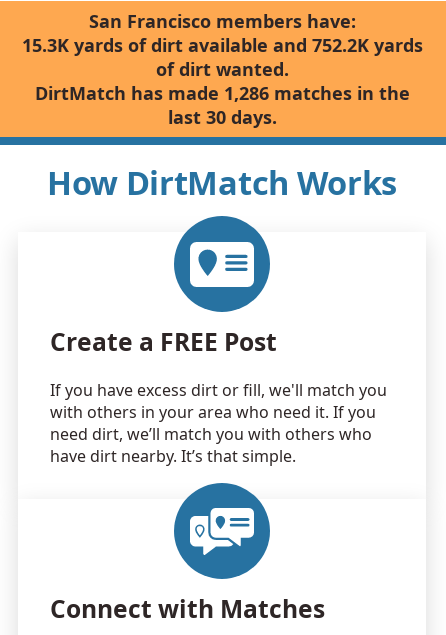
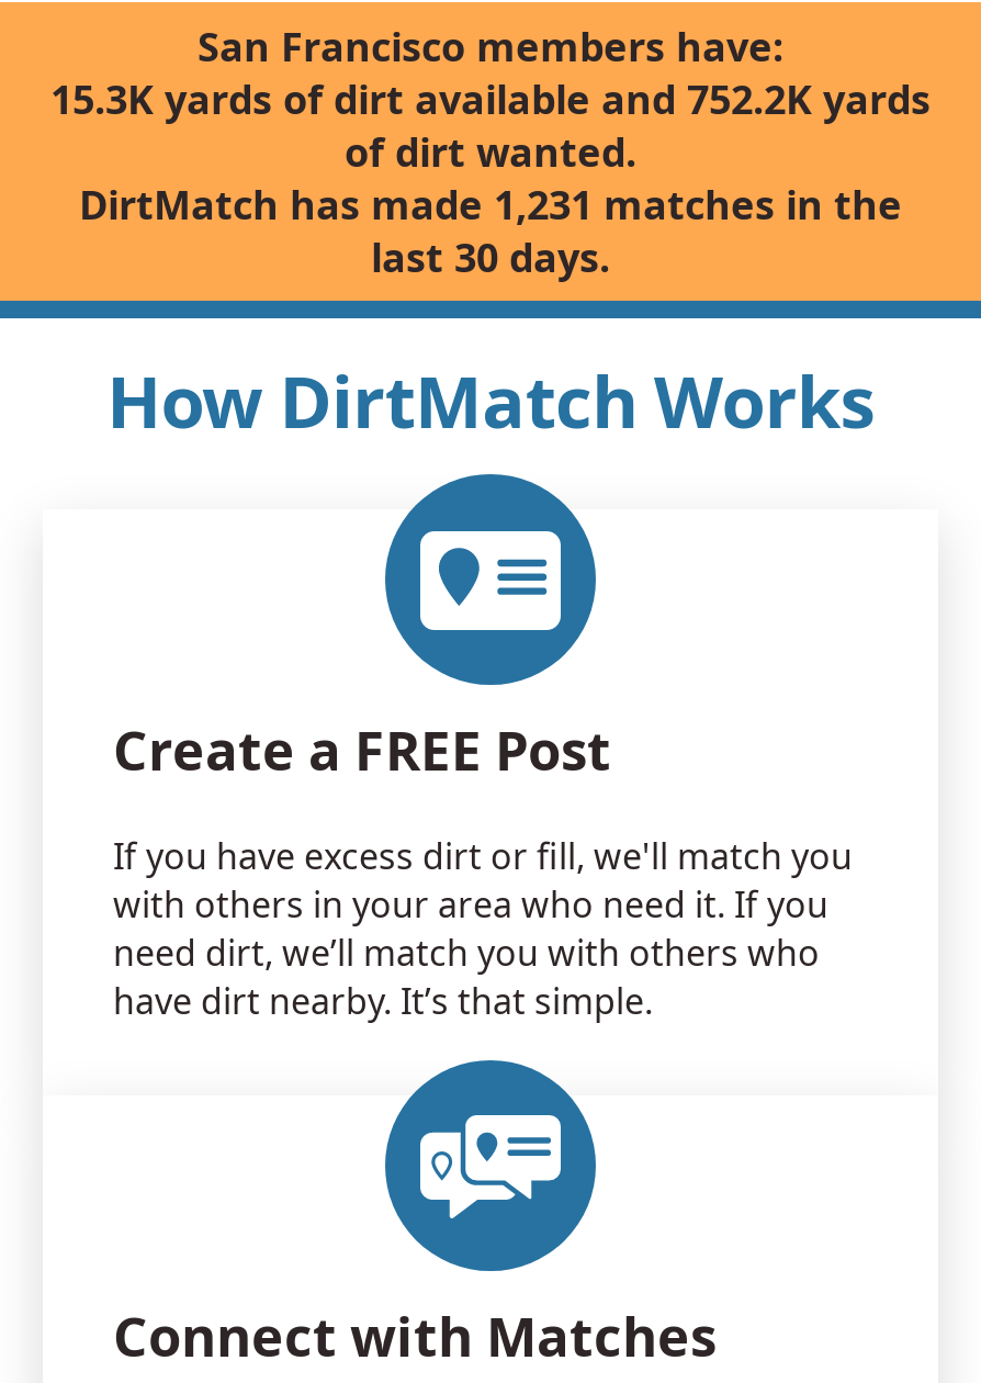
[34,81,409,105] DirtMatch has made 1,286 matches in the -> [79,178,902,231] DirtMatch has made 1,231 matches in the

